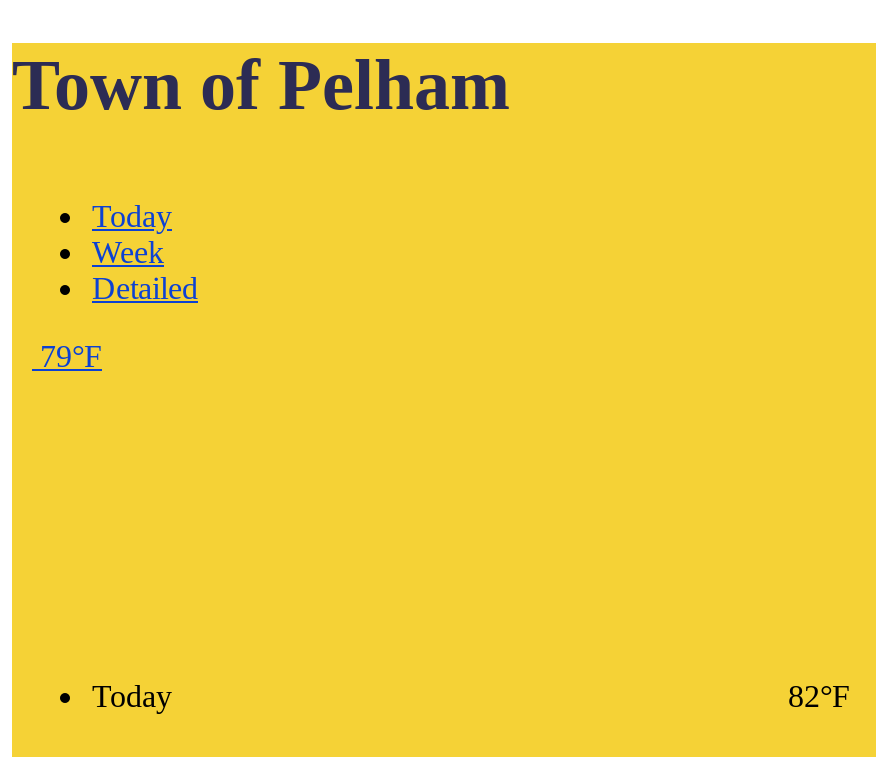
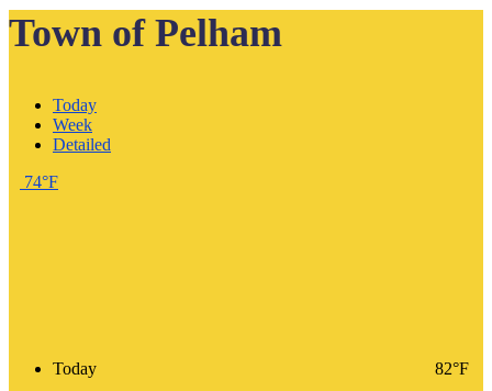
[32,339,102,373] 79°F -> [20,172,58,191] 74°F

